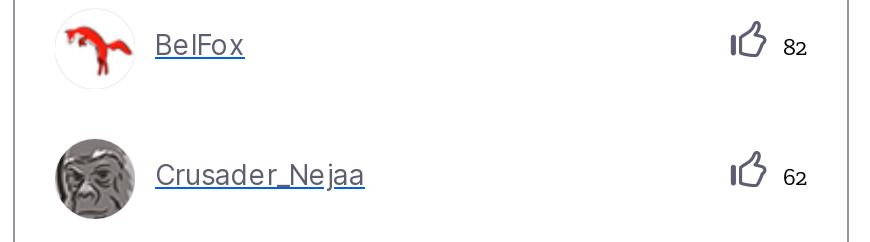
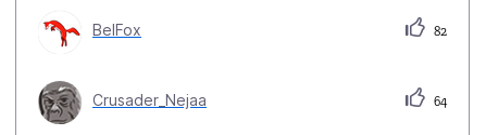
[777,164,807,192] 62 -> [431,94,447,110] 64

